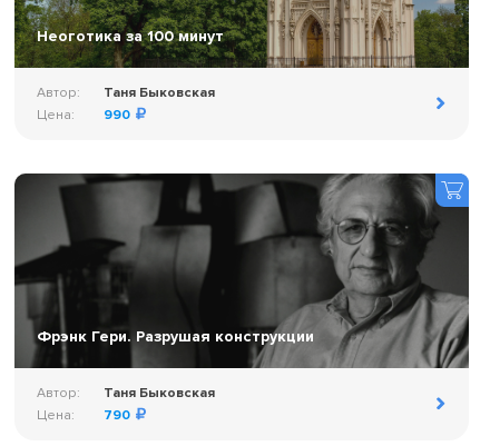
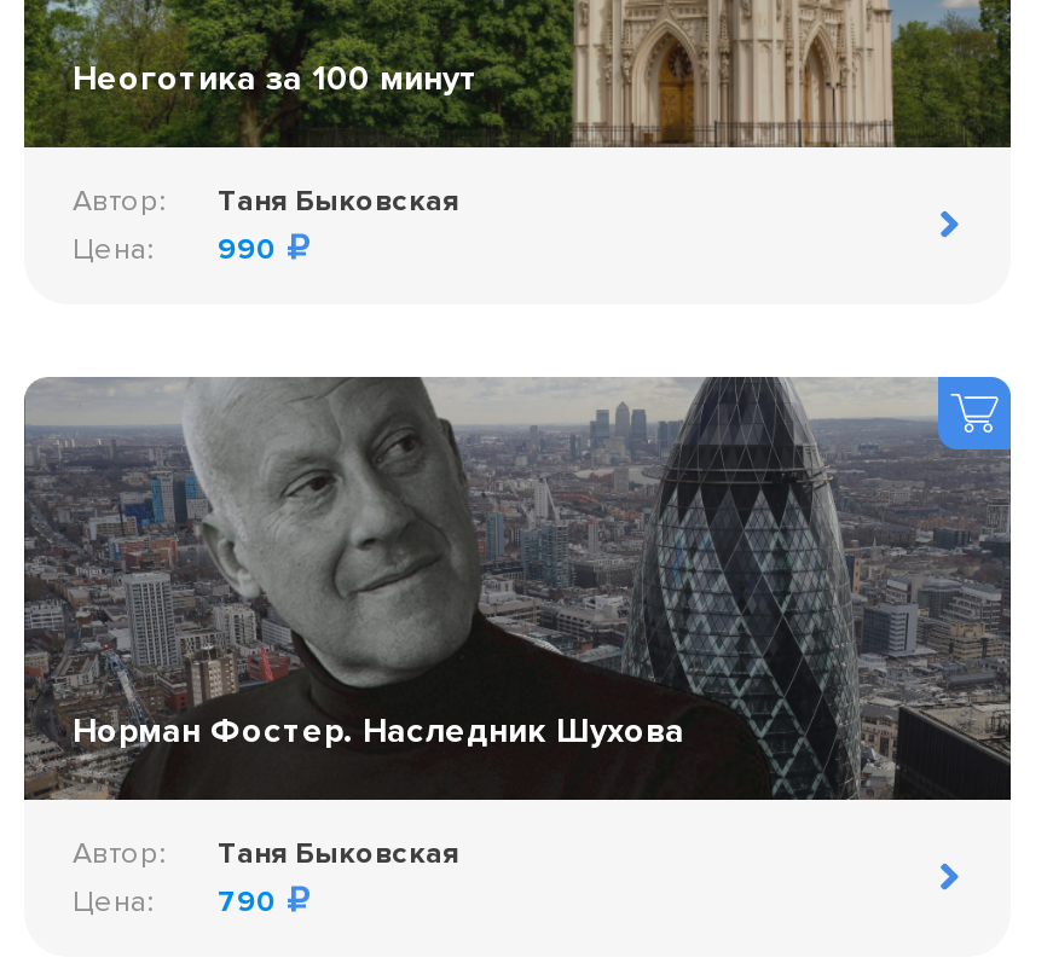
[14,174,469,369] [image] | Фрэнк Гери. Разрушая конструкции -> [24,377,1013,802] [image] | Норман Фостер. Наследник Шухова

